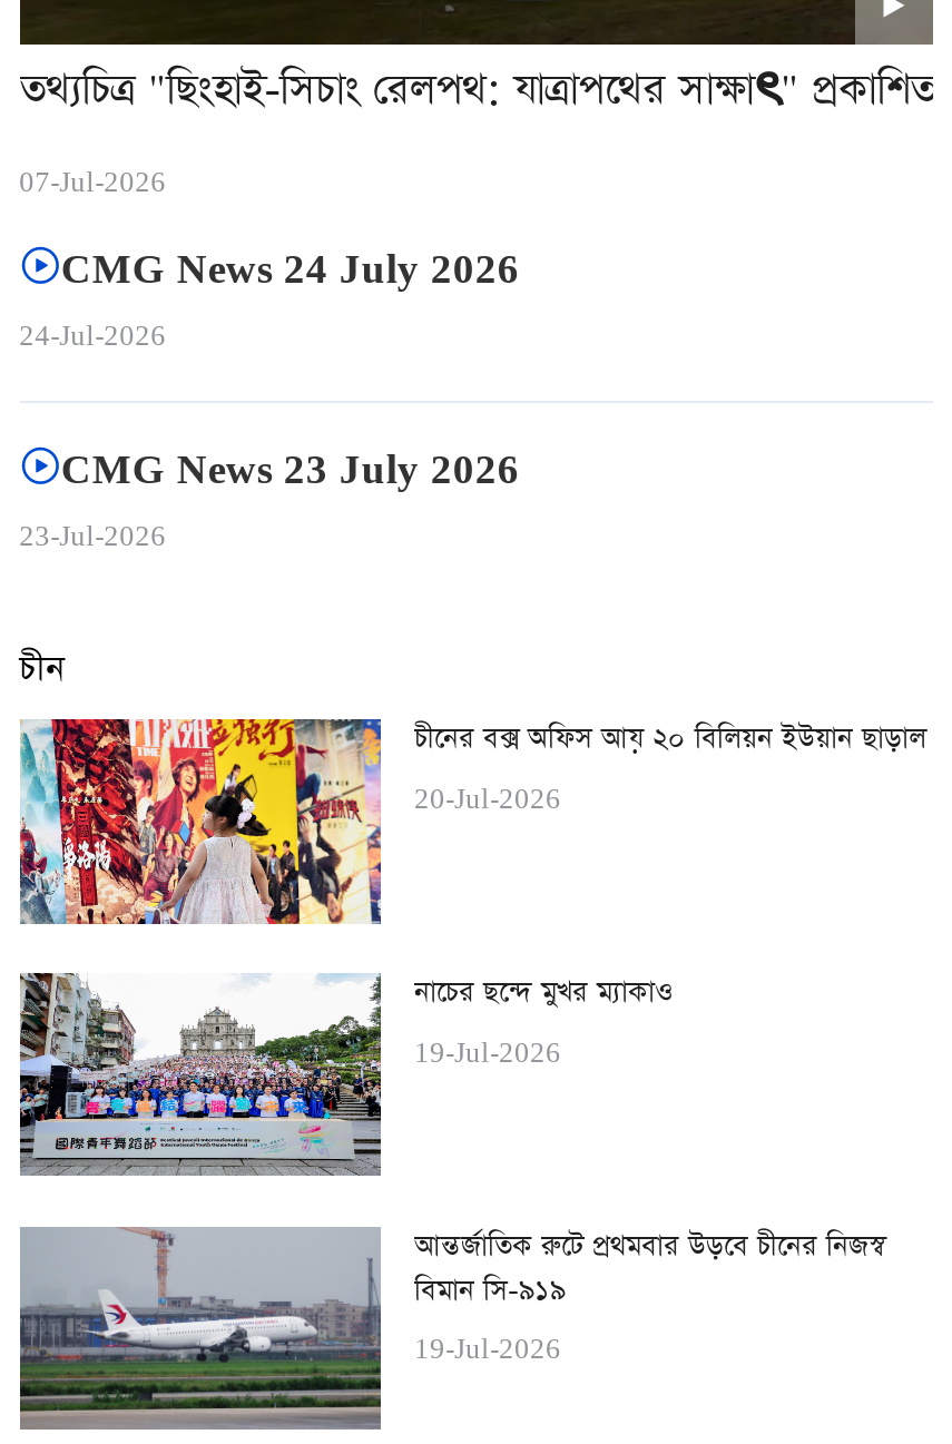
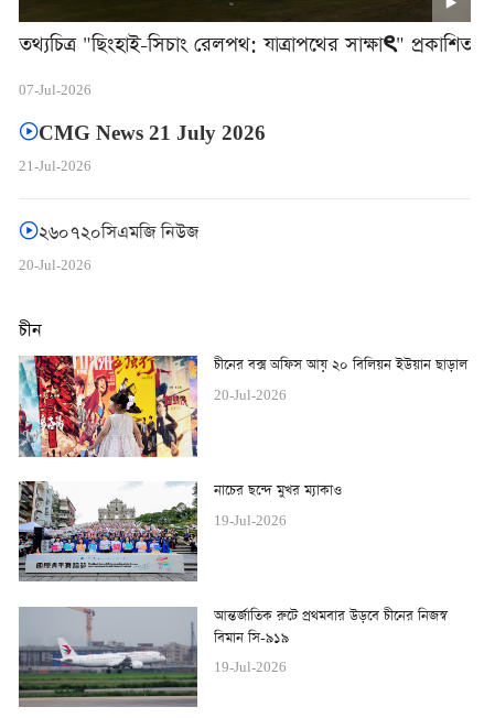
[19,245,520,359] CMG News 24 July 2026 | 24-Jul-2026 -> [18,121,266,178] CMG News 21 July 2026 | 21-Jul-2026
[19,446,520,560] CMG News 23 July 2026 | 23-Jul-2026 -> [18,220,199,277] ২৬০৭২০সিএমজি নিউজ | 20-Jul-2026

